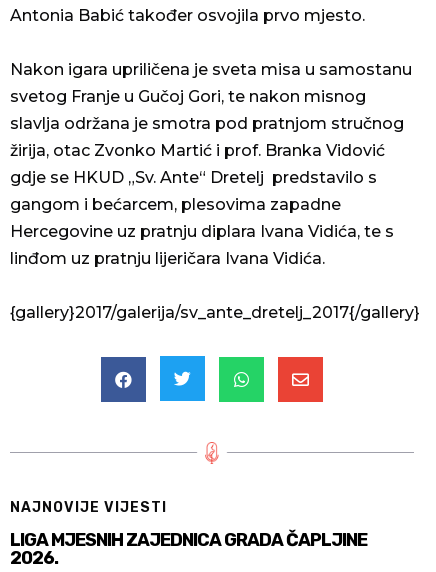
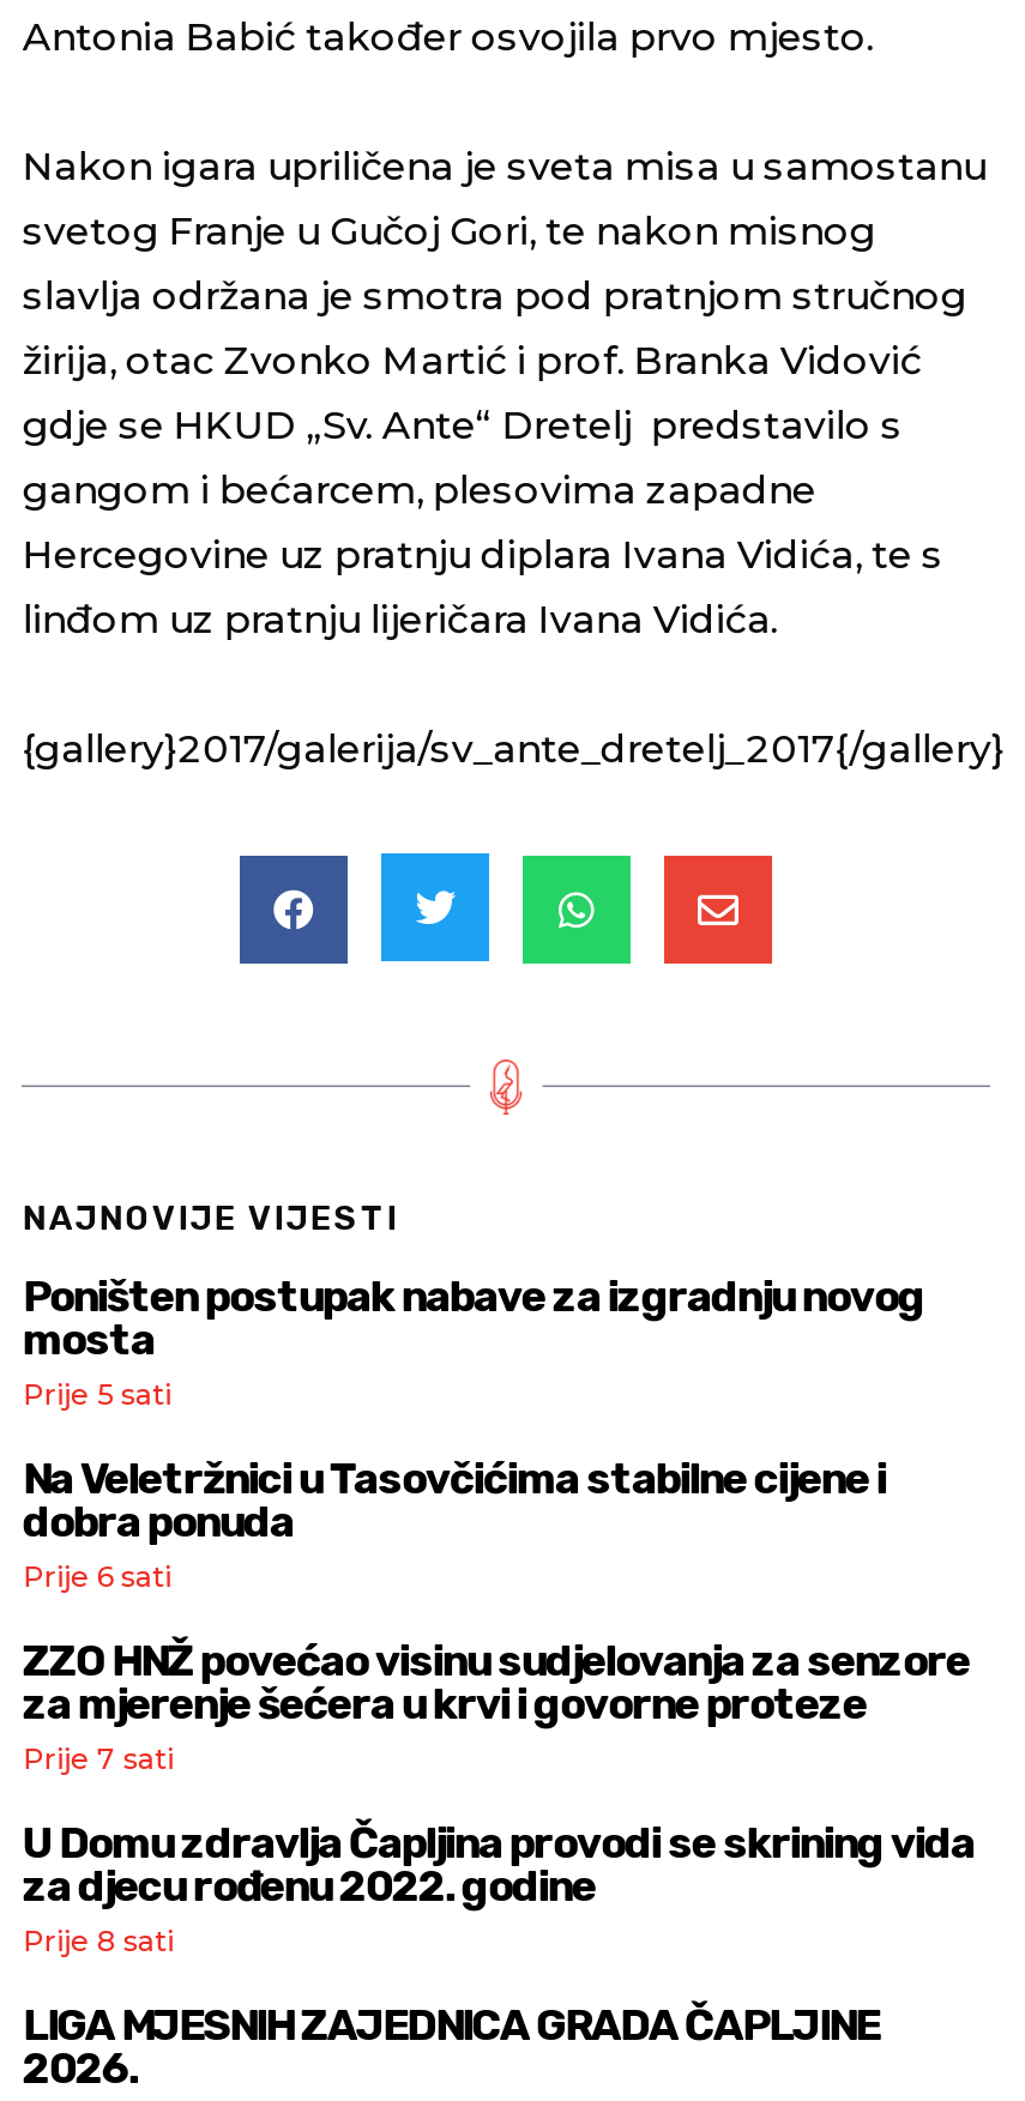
none -> [23,1269,974,1957] Poništen postupak nabave za izgradnju novog | mosta | Prije 5 sati | Na Veletržnici u Tasovčićima stabilne cijene i | dobra ponuda | Prije 6 sati | ZZO HNŽ povećao visinu sudjelovanja za senzore | za mjerenje šećera u krvi i govorne proteze | Prije 7 sati | U Domu zdravlja Čapljina provodi se skrining vida | za djecu rođenu 2022. godine | Prije 8 sati

